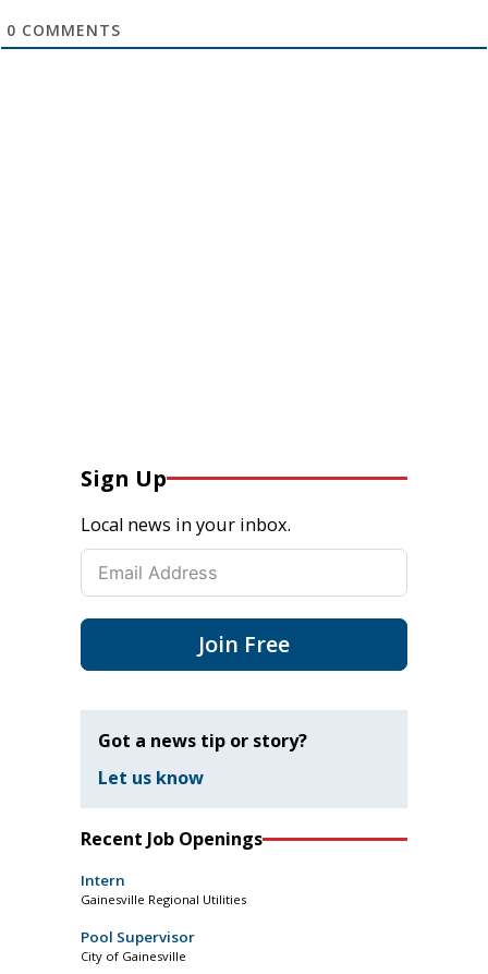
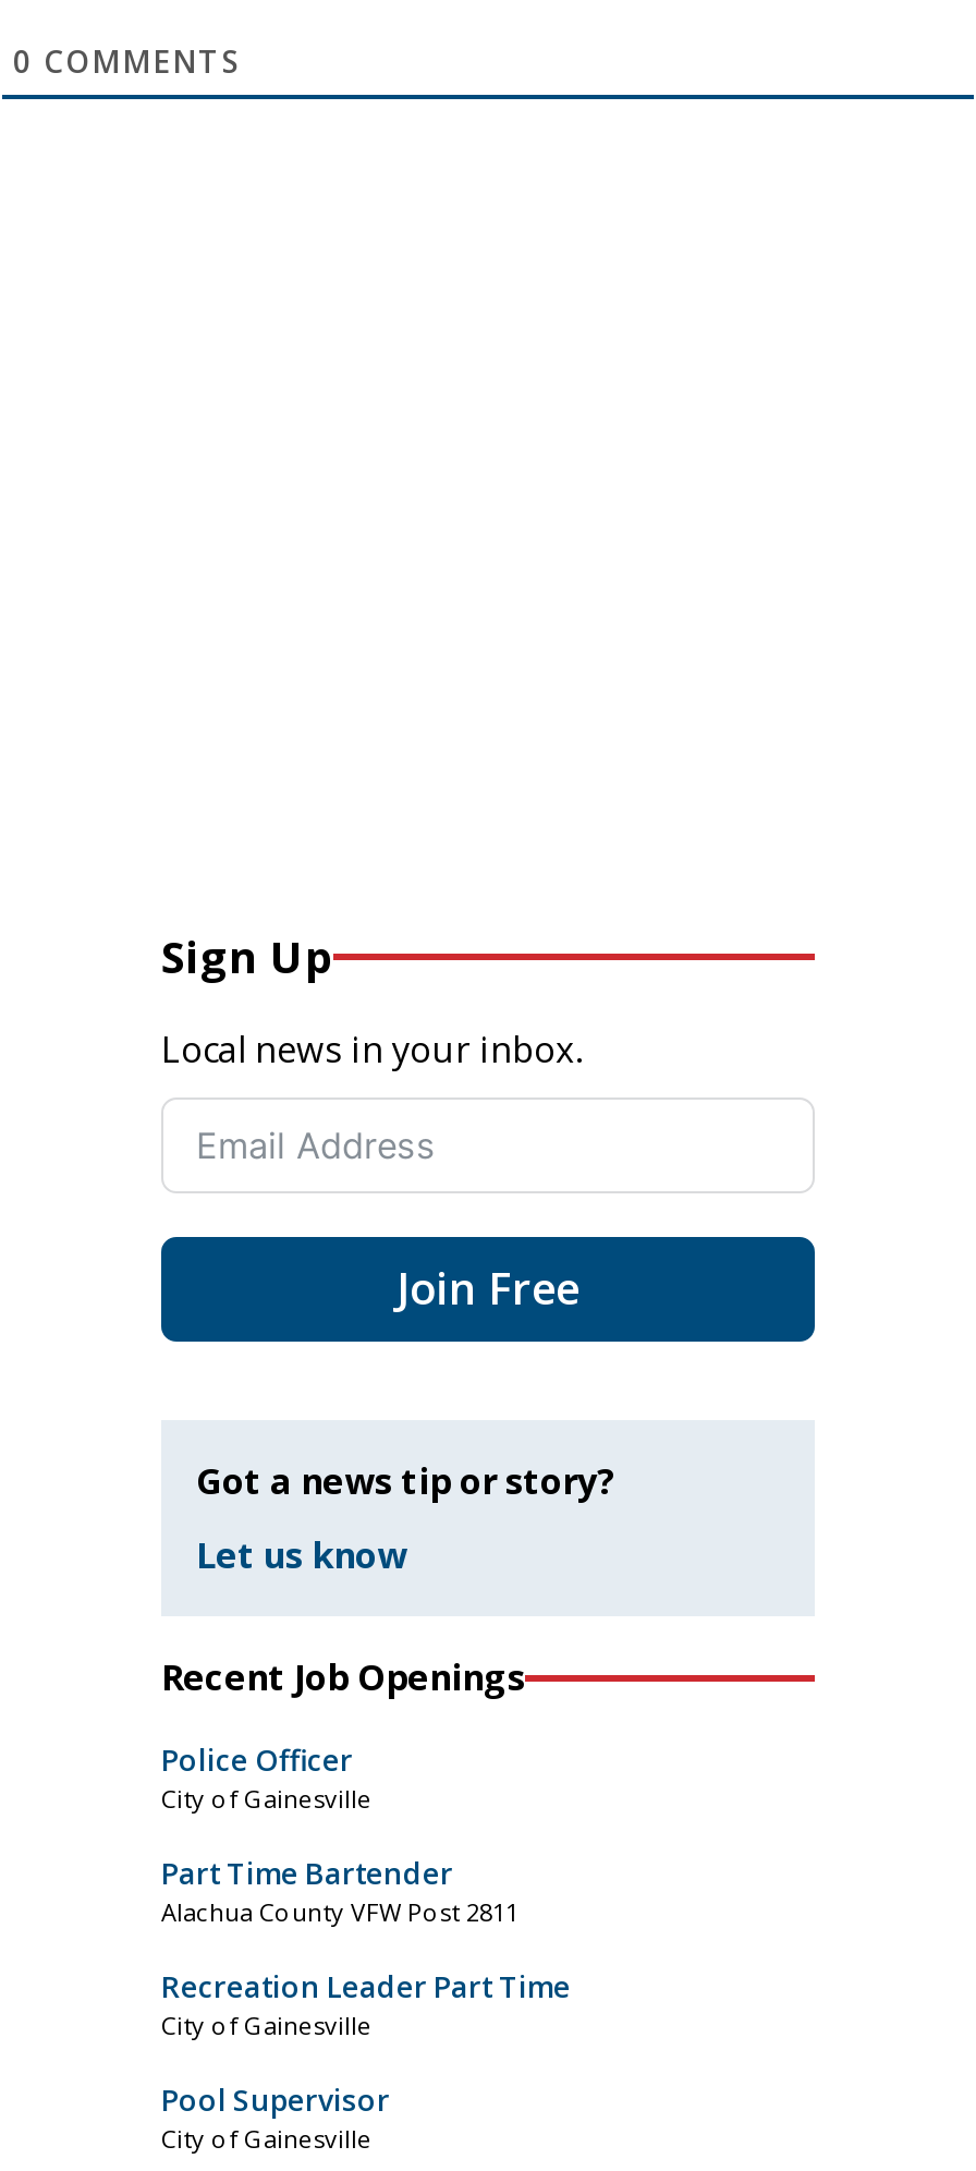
[81,870,246,908] Intern | Gainesville Regional Utilities -> [161,1741,571,2042] Police Officer | City of Gainesville | Part Time Bartender | Alachua County VFW Post 2811 | Recreation Leader Part Time | City of Gainesville

